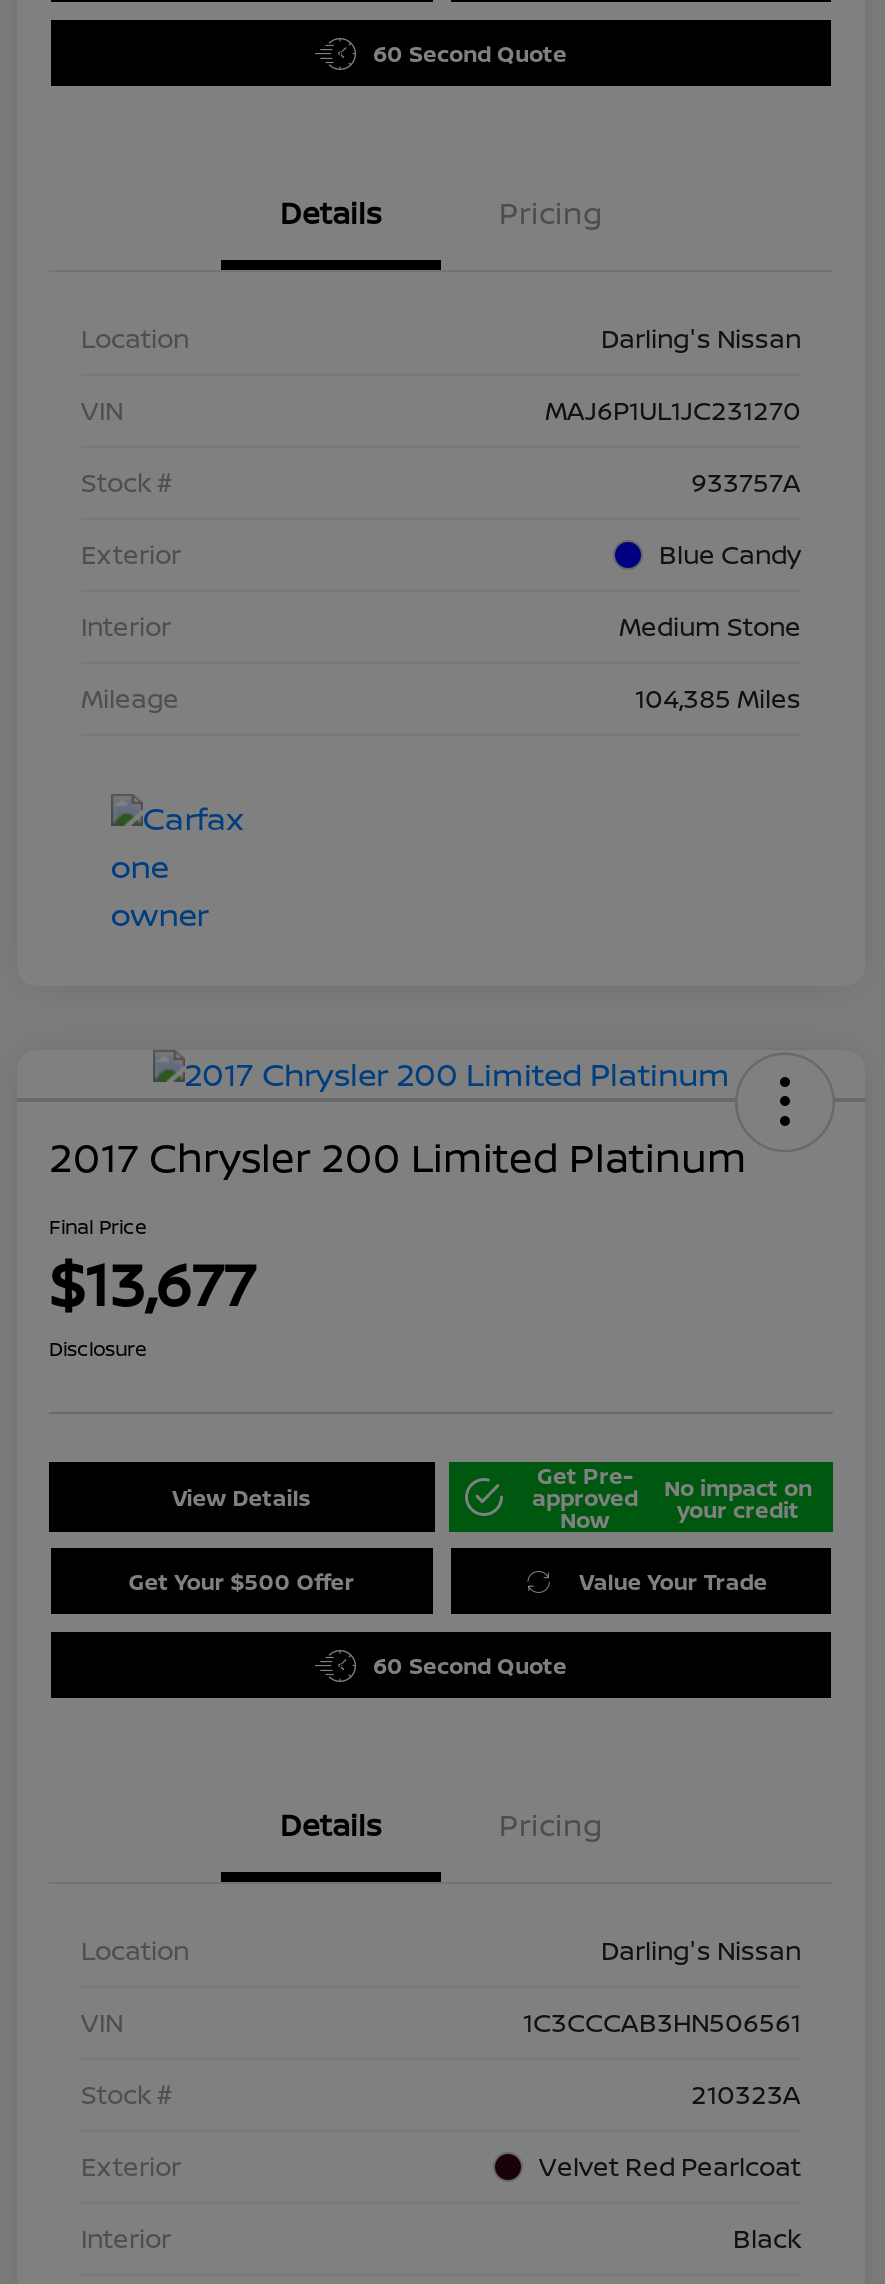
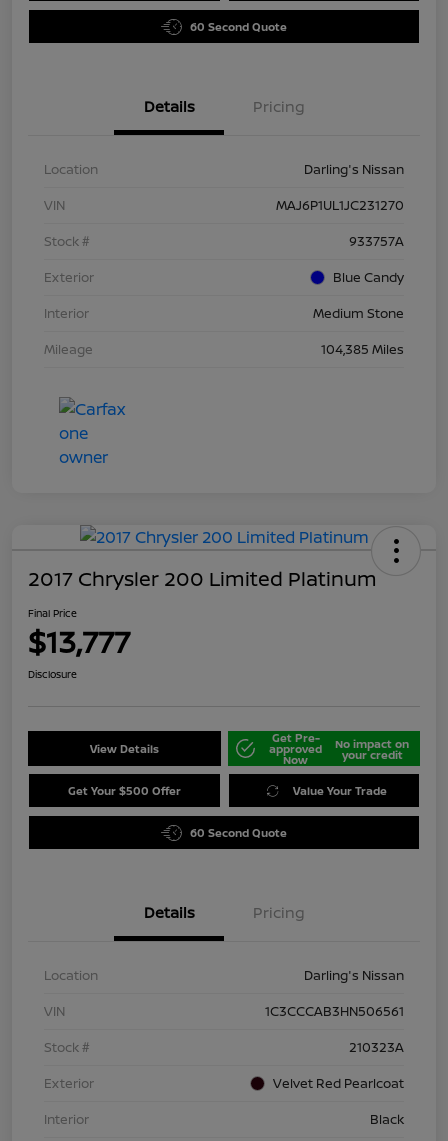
[49,1242,255,1324] $13,677 -> [28,621,130,662] $13,777

